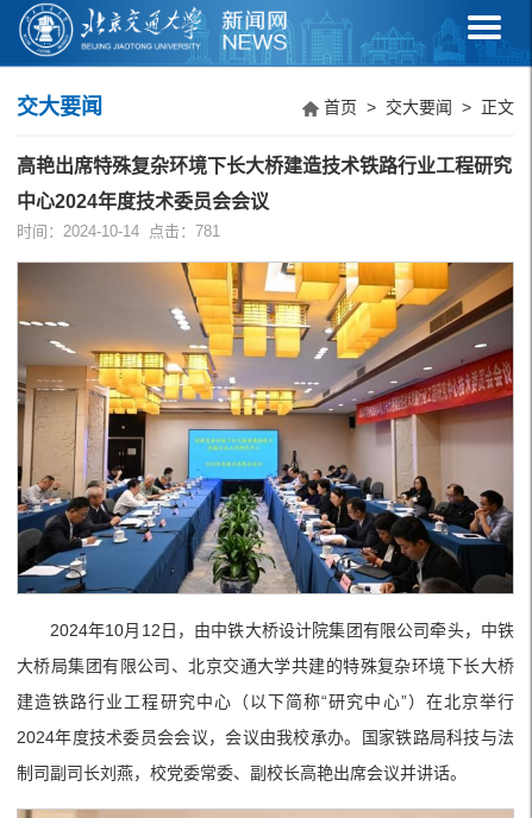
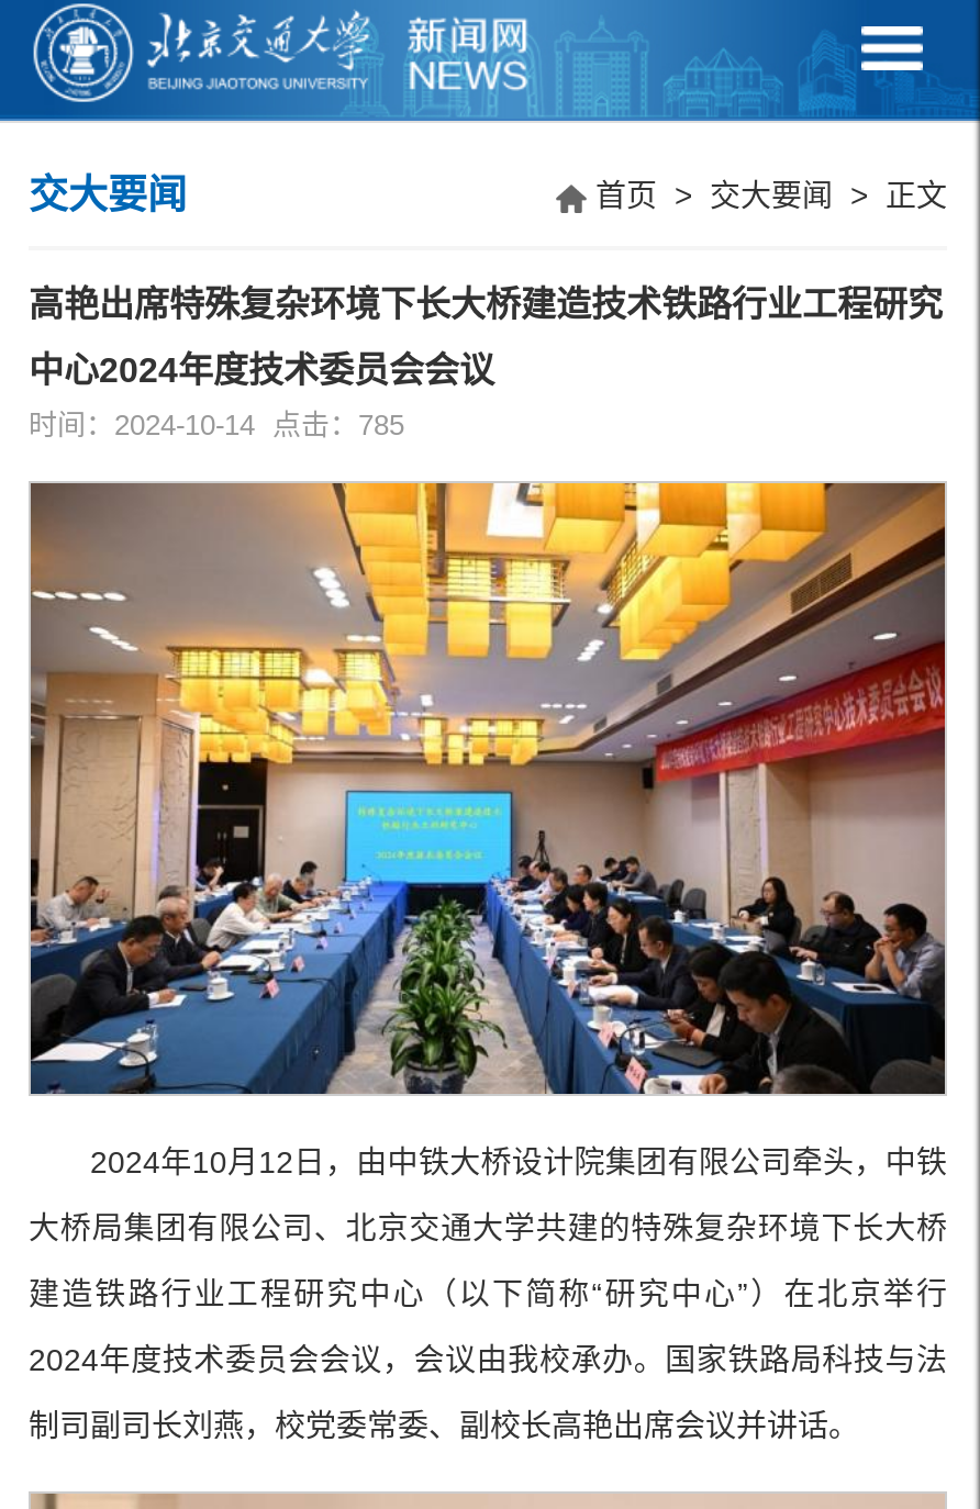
[17,222,220,240] 时间：2024-10-14 点击：781 -> [29,409,404,441] 时间：2024-10-14 点击：785

